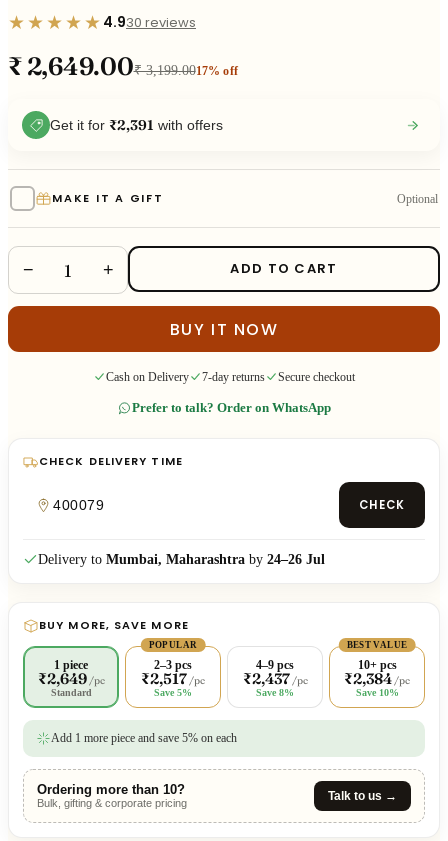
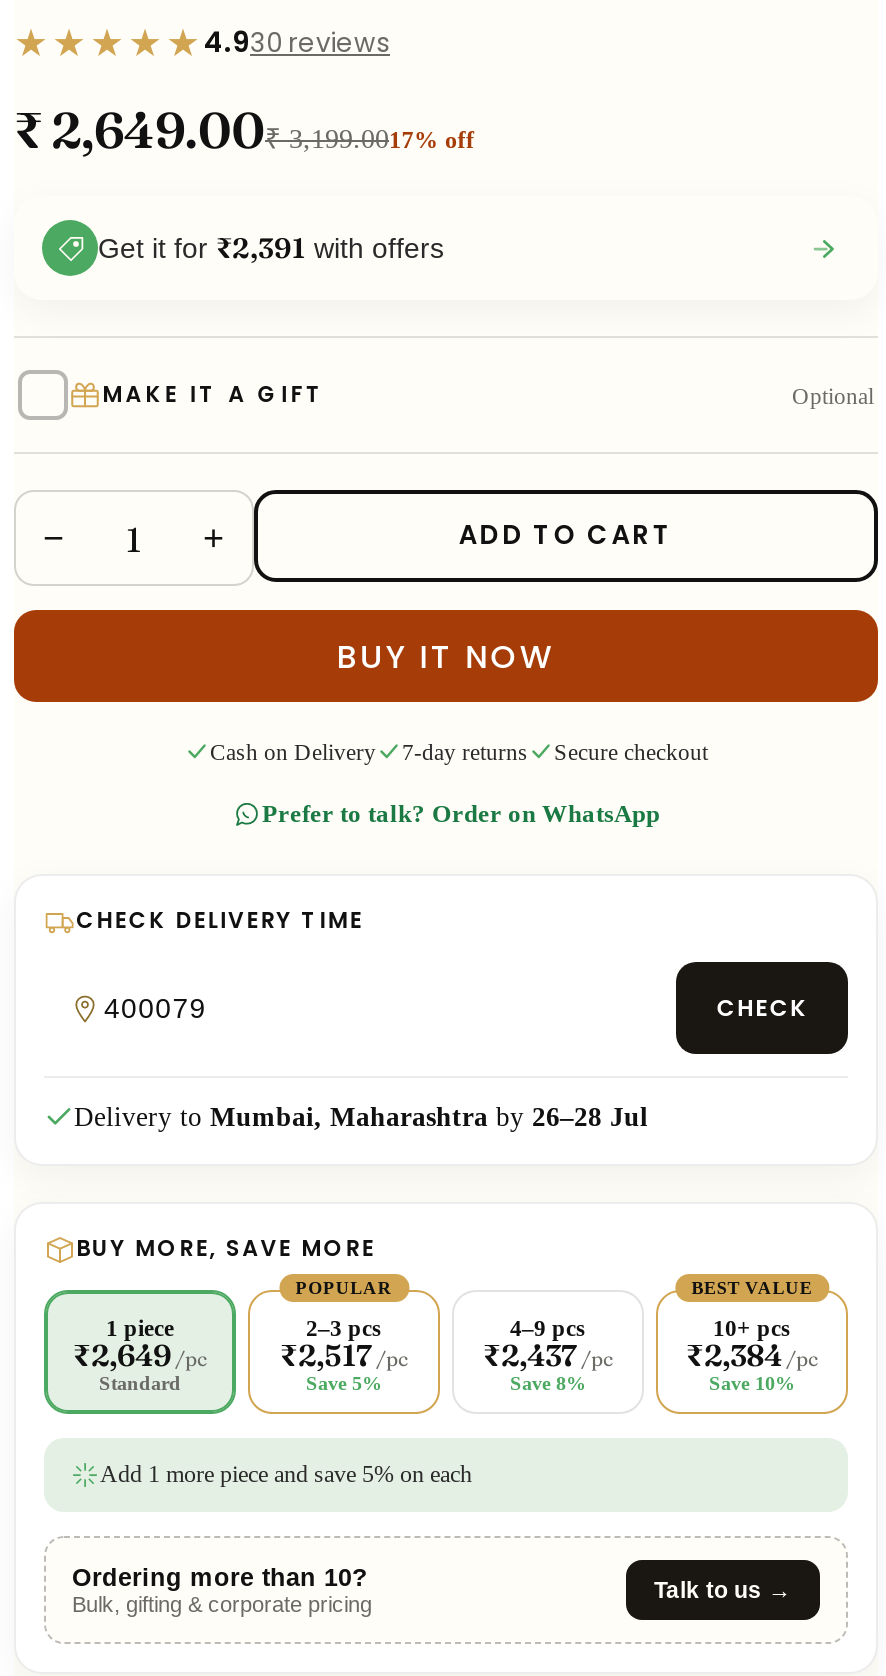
[38,552,325,567] Delivery to Mumbai, Maharashtra by 24–26 Jul -> [74,1102,648,1132] Delivery to Mumbai, Maharashtra by 26–28 Jul

